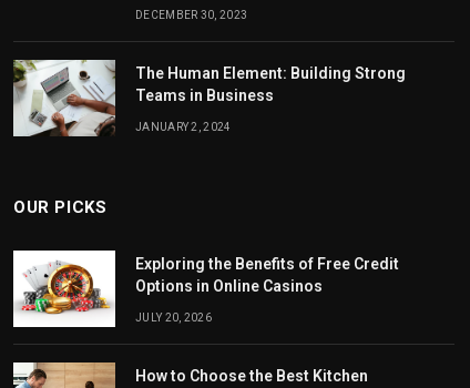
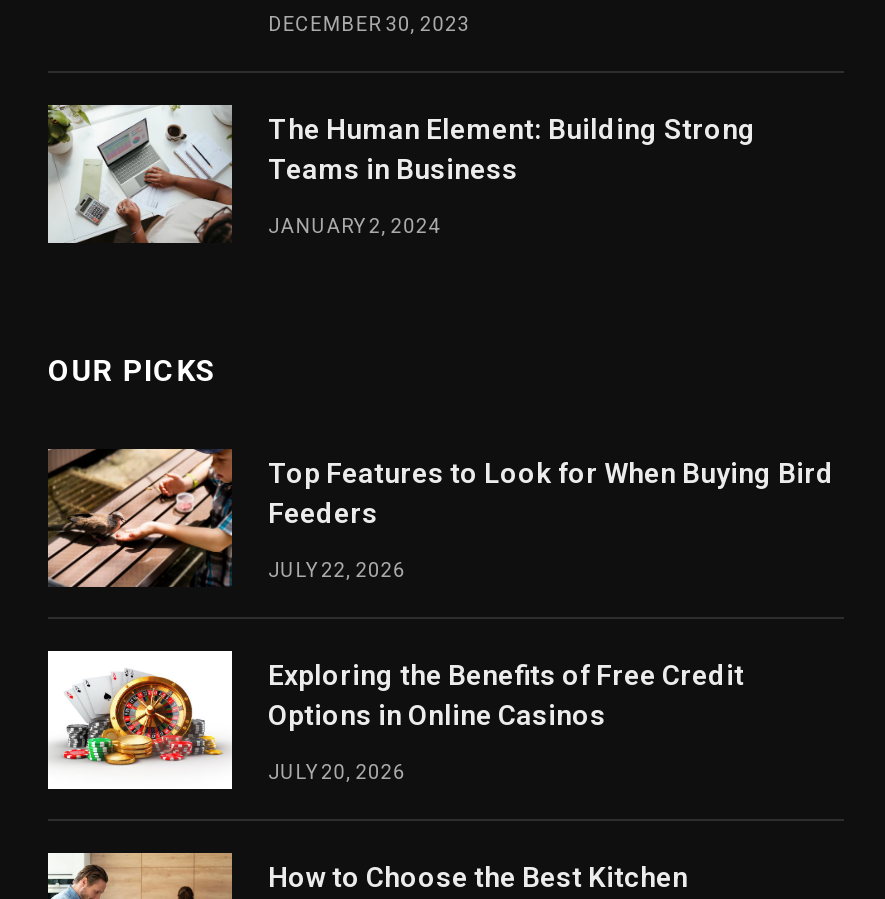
none -> [46,447,834,589] [image] | Top Features to Look for When Buying Bird | Feeders | JULY 22, 2026

